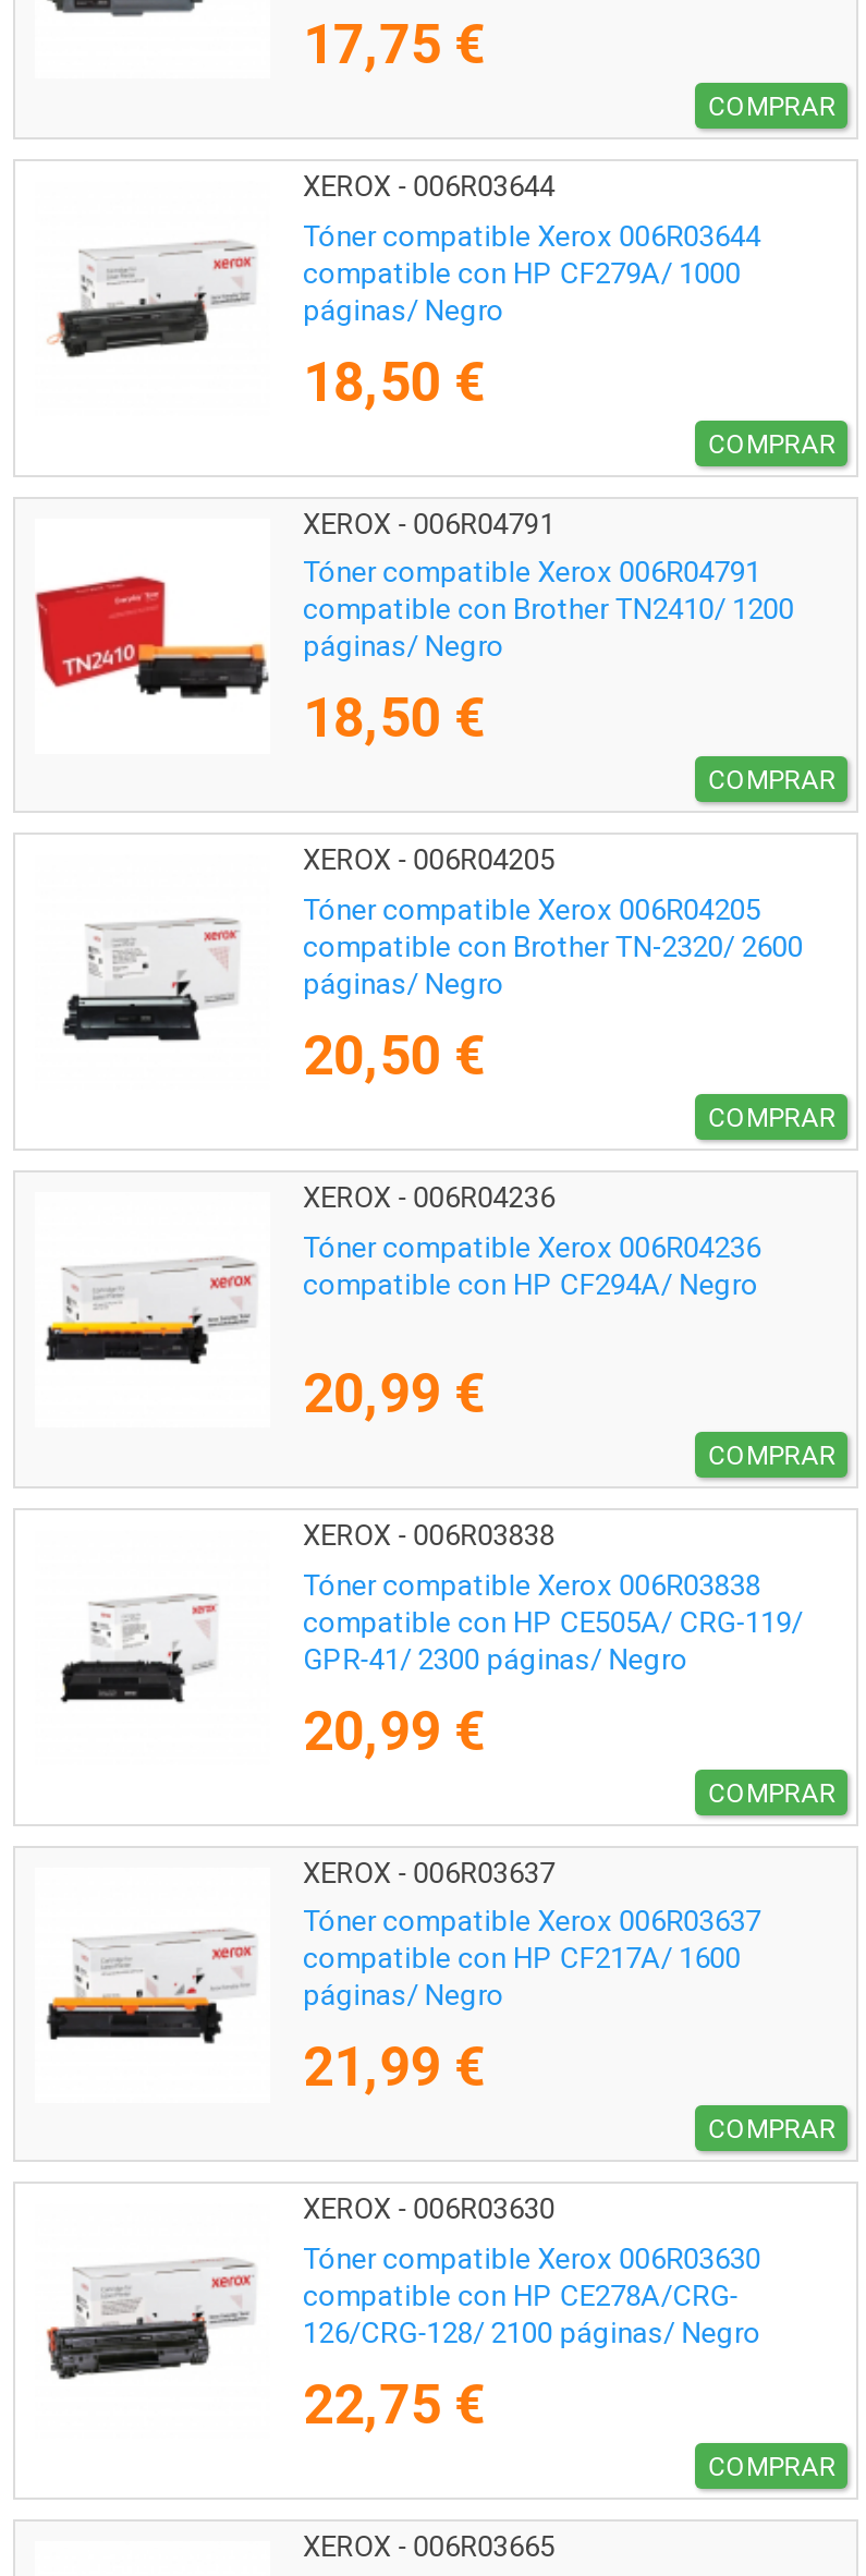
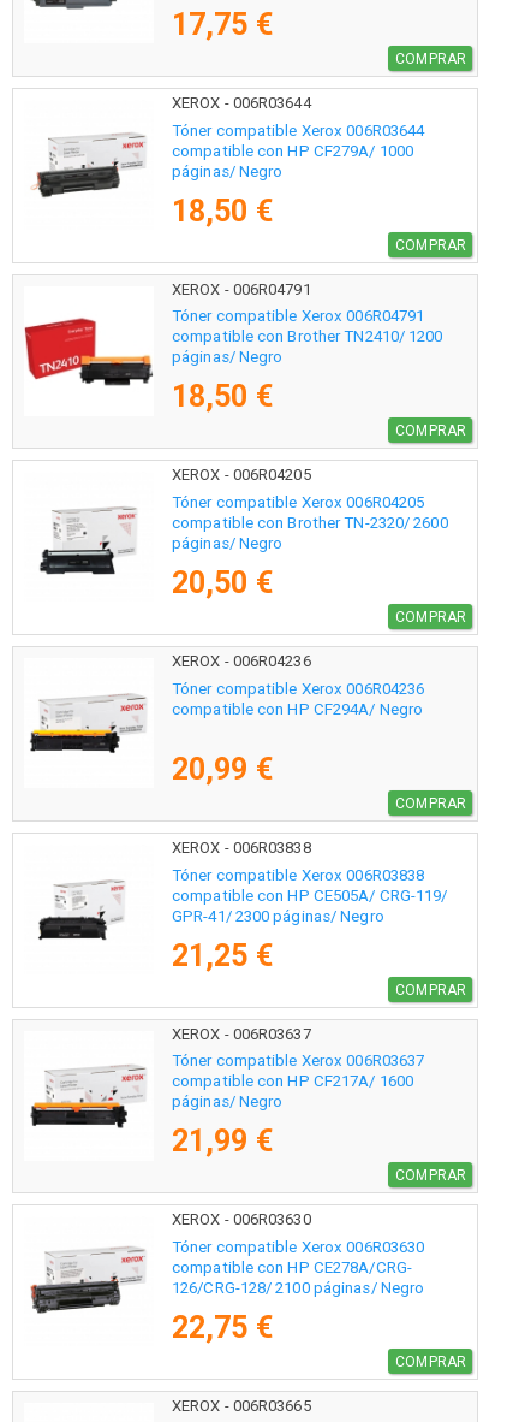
[303,1699,485,1762] 20,99 € -> [172,938,272,973] 21,25 €

